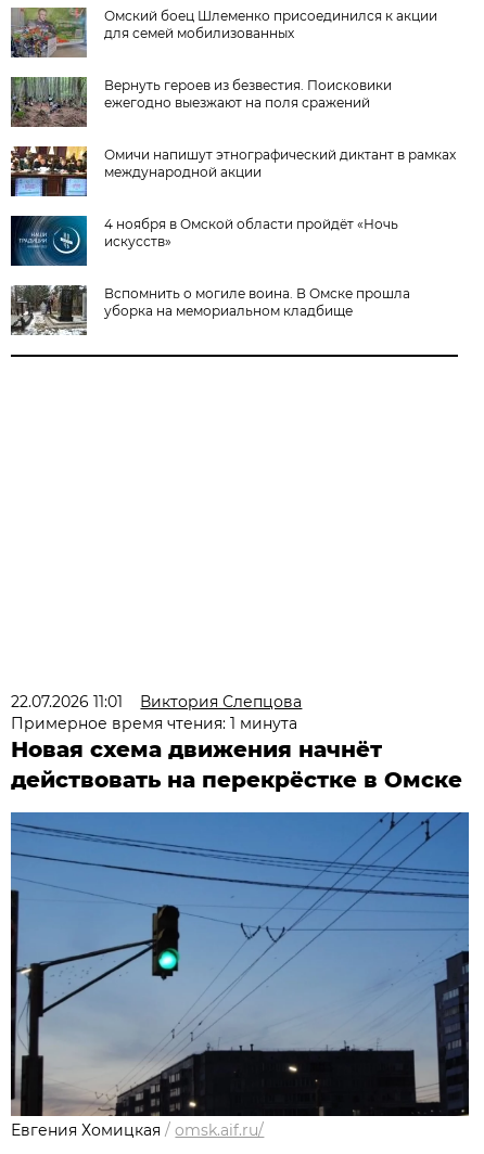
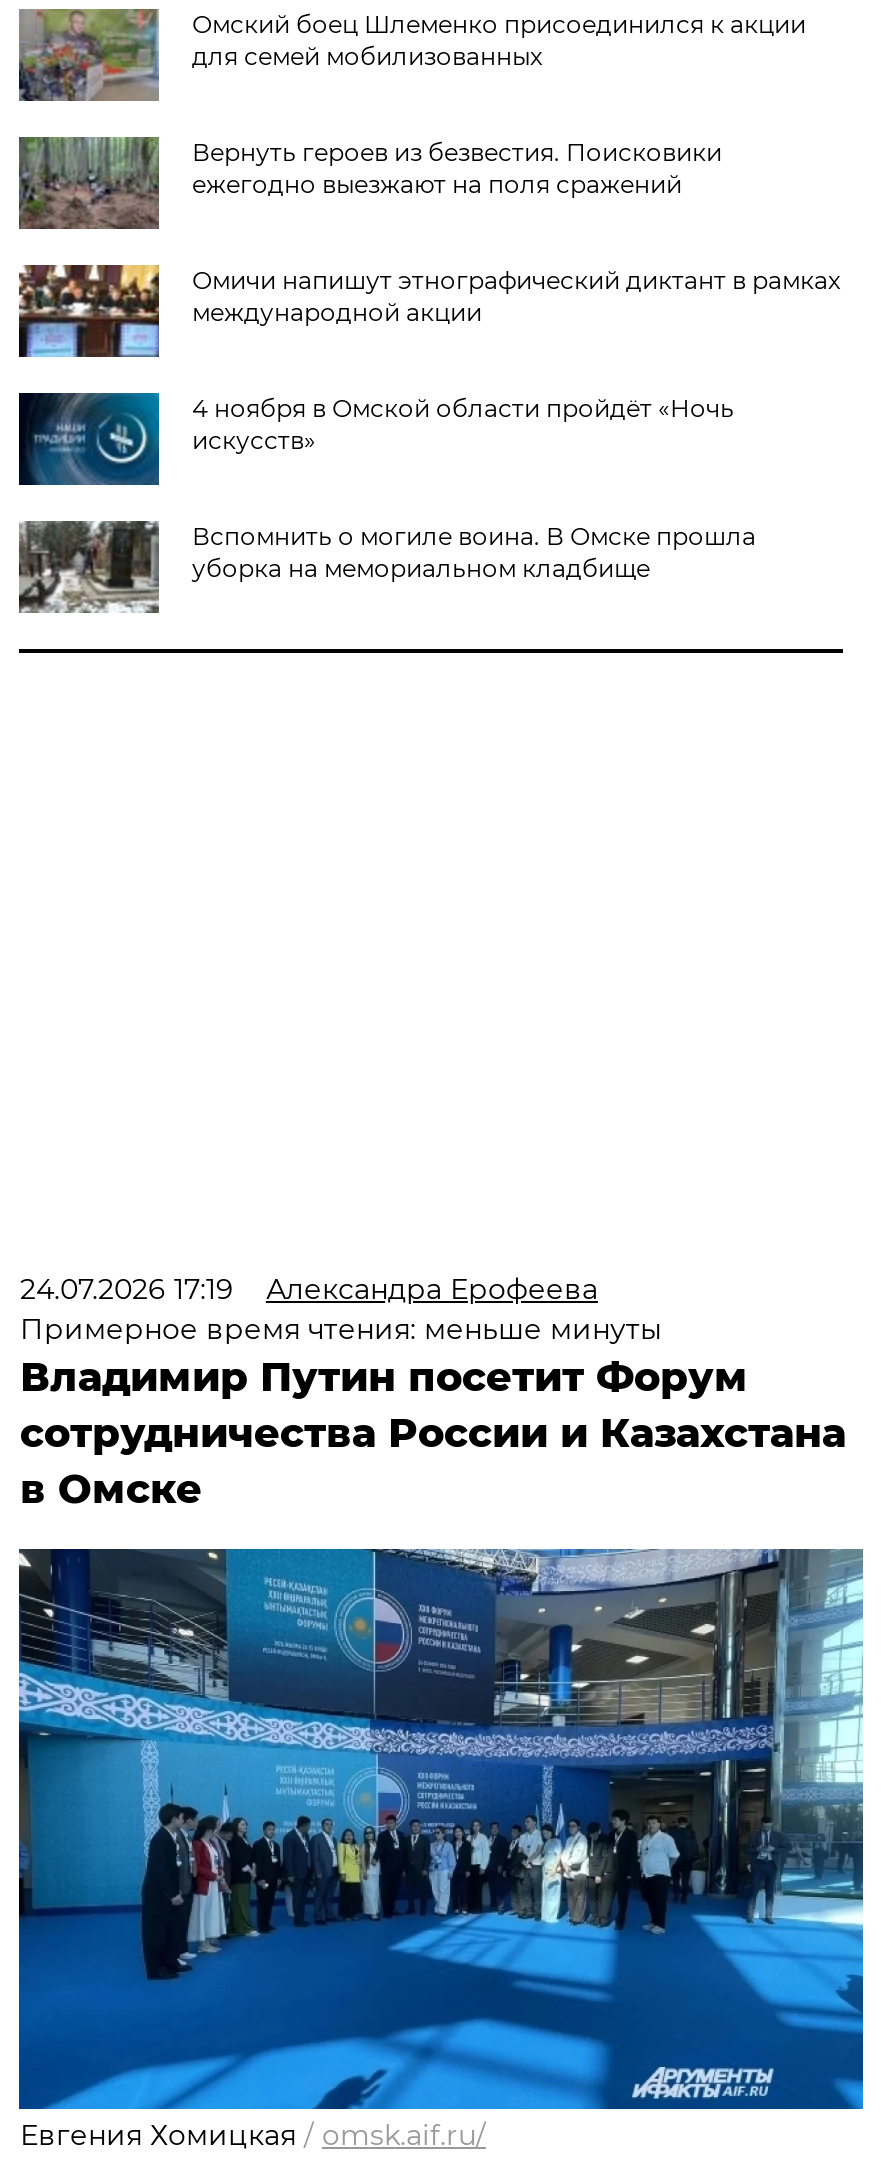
[11,692,463,793] 22.07.2026 11:01 | Виктория Слепцова | Примерное время чтения: 1 минута | Новая схема движения начнёт | действовать на перекрёстке в Омске -> [20,1271,846,1513] 24.07.2026 17:19 | Александра Ерофеева | Примерное время чтения: меньше минуты | Владимир Путин посетит Форум | сотрудничества России и Казахстана | в Омске
[10,812,470,1117] [image] -> [17,1547,865,2111] [image]

